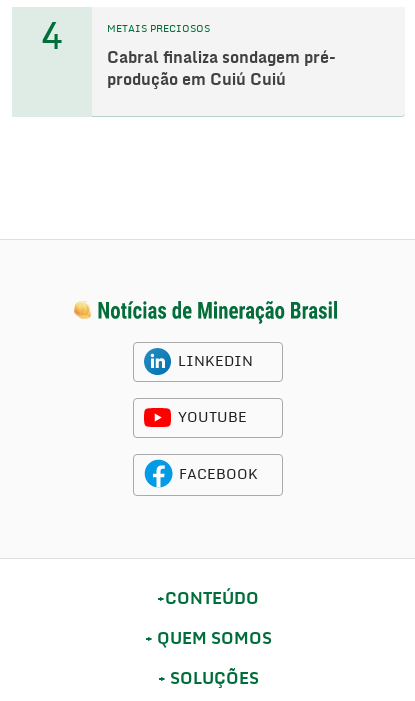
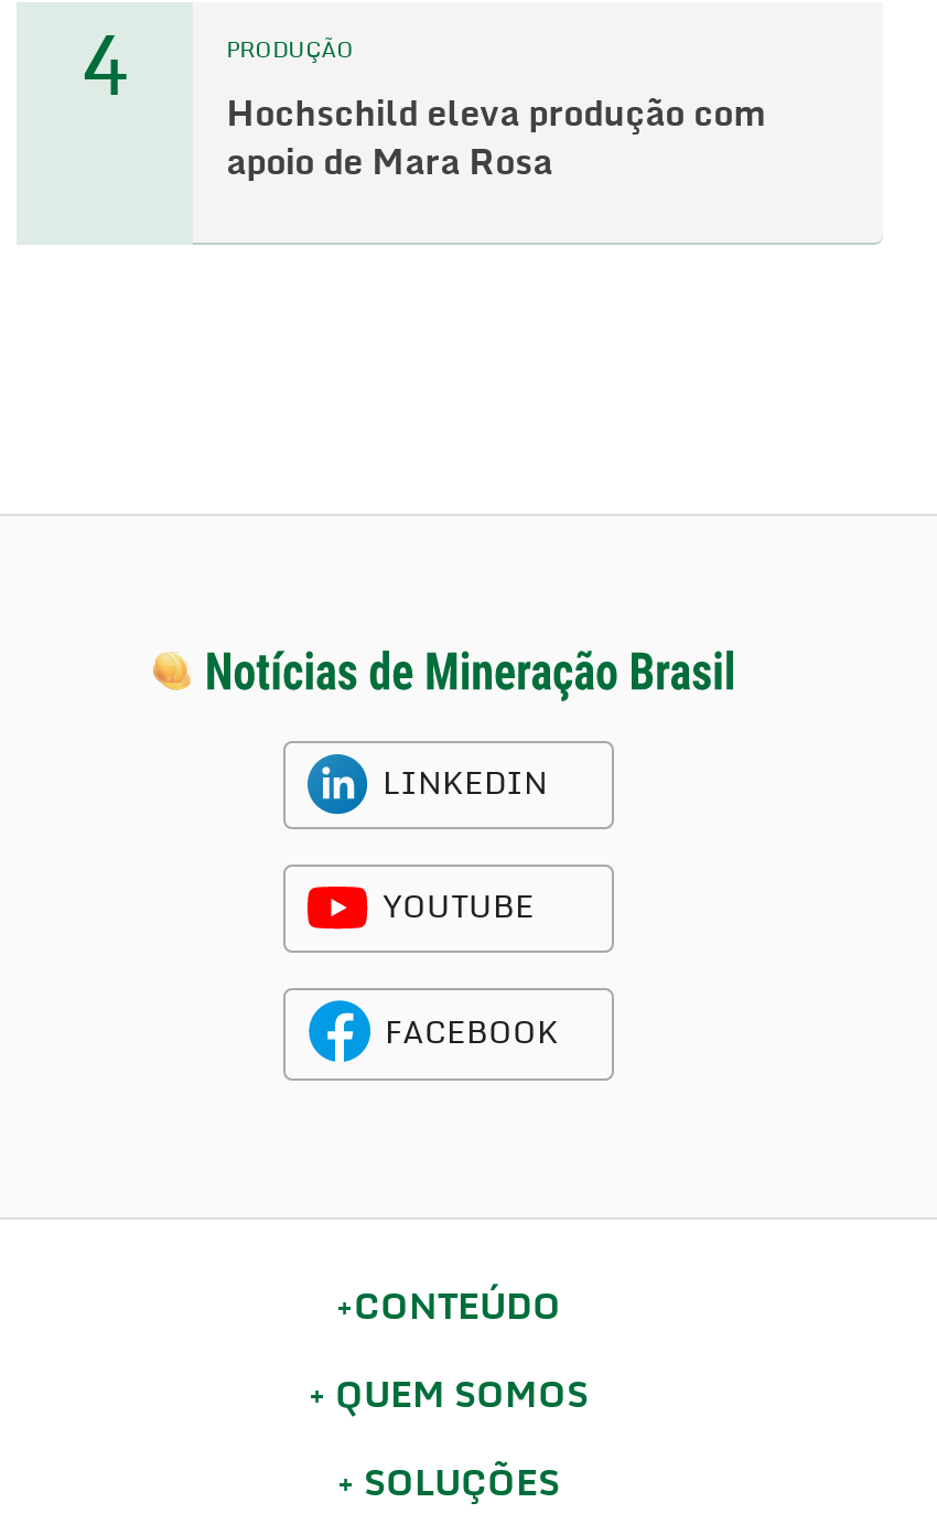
[107,24,210,34] METAIS PRECIOSOS -> [226,39,354,61] PRODUÇÃO
[107,50,336,88] Cabral finaliza sondagem pré- | produção em Cuiú Cuiú -> [226,97,766,180] Hochschild eleva produção com | apoio de Mara Rosa

